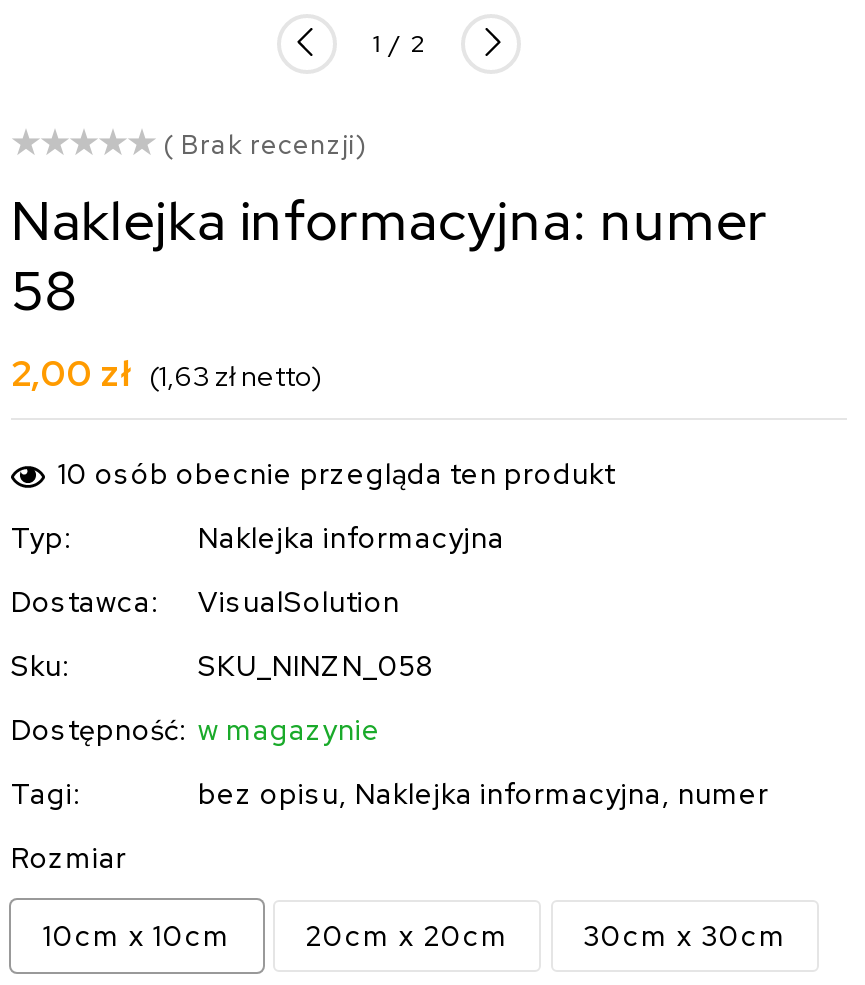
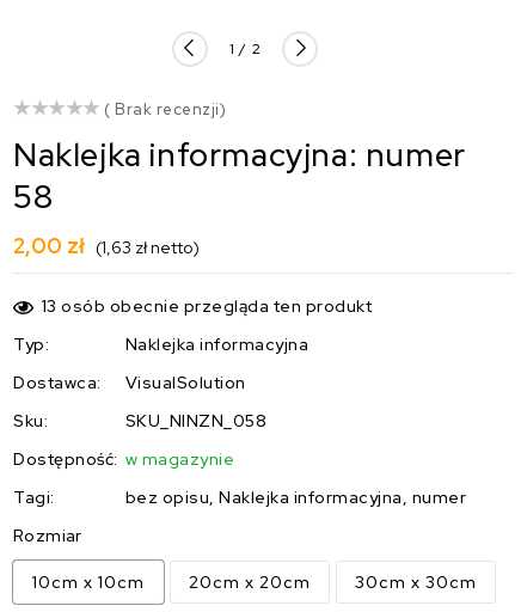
[58,457,615,493] 10 osób obecnie przegląda ten produkt -> [41,296,372,317] 13 osób obecnie przegląda ten produkt

